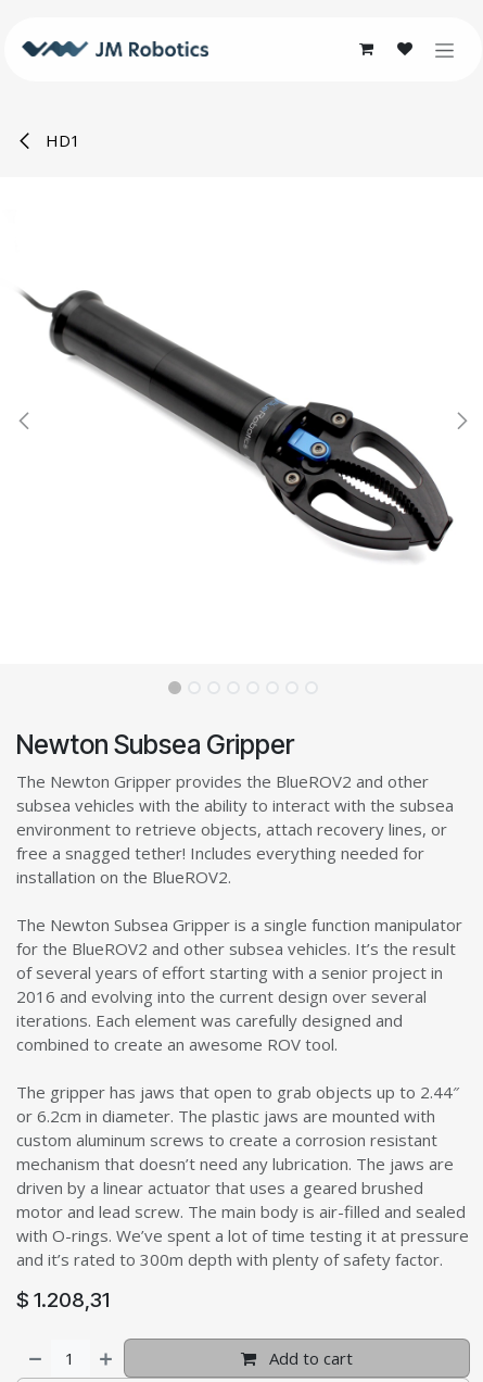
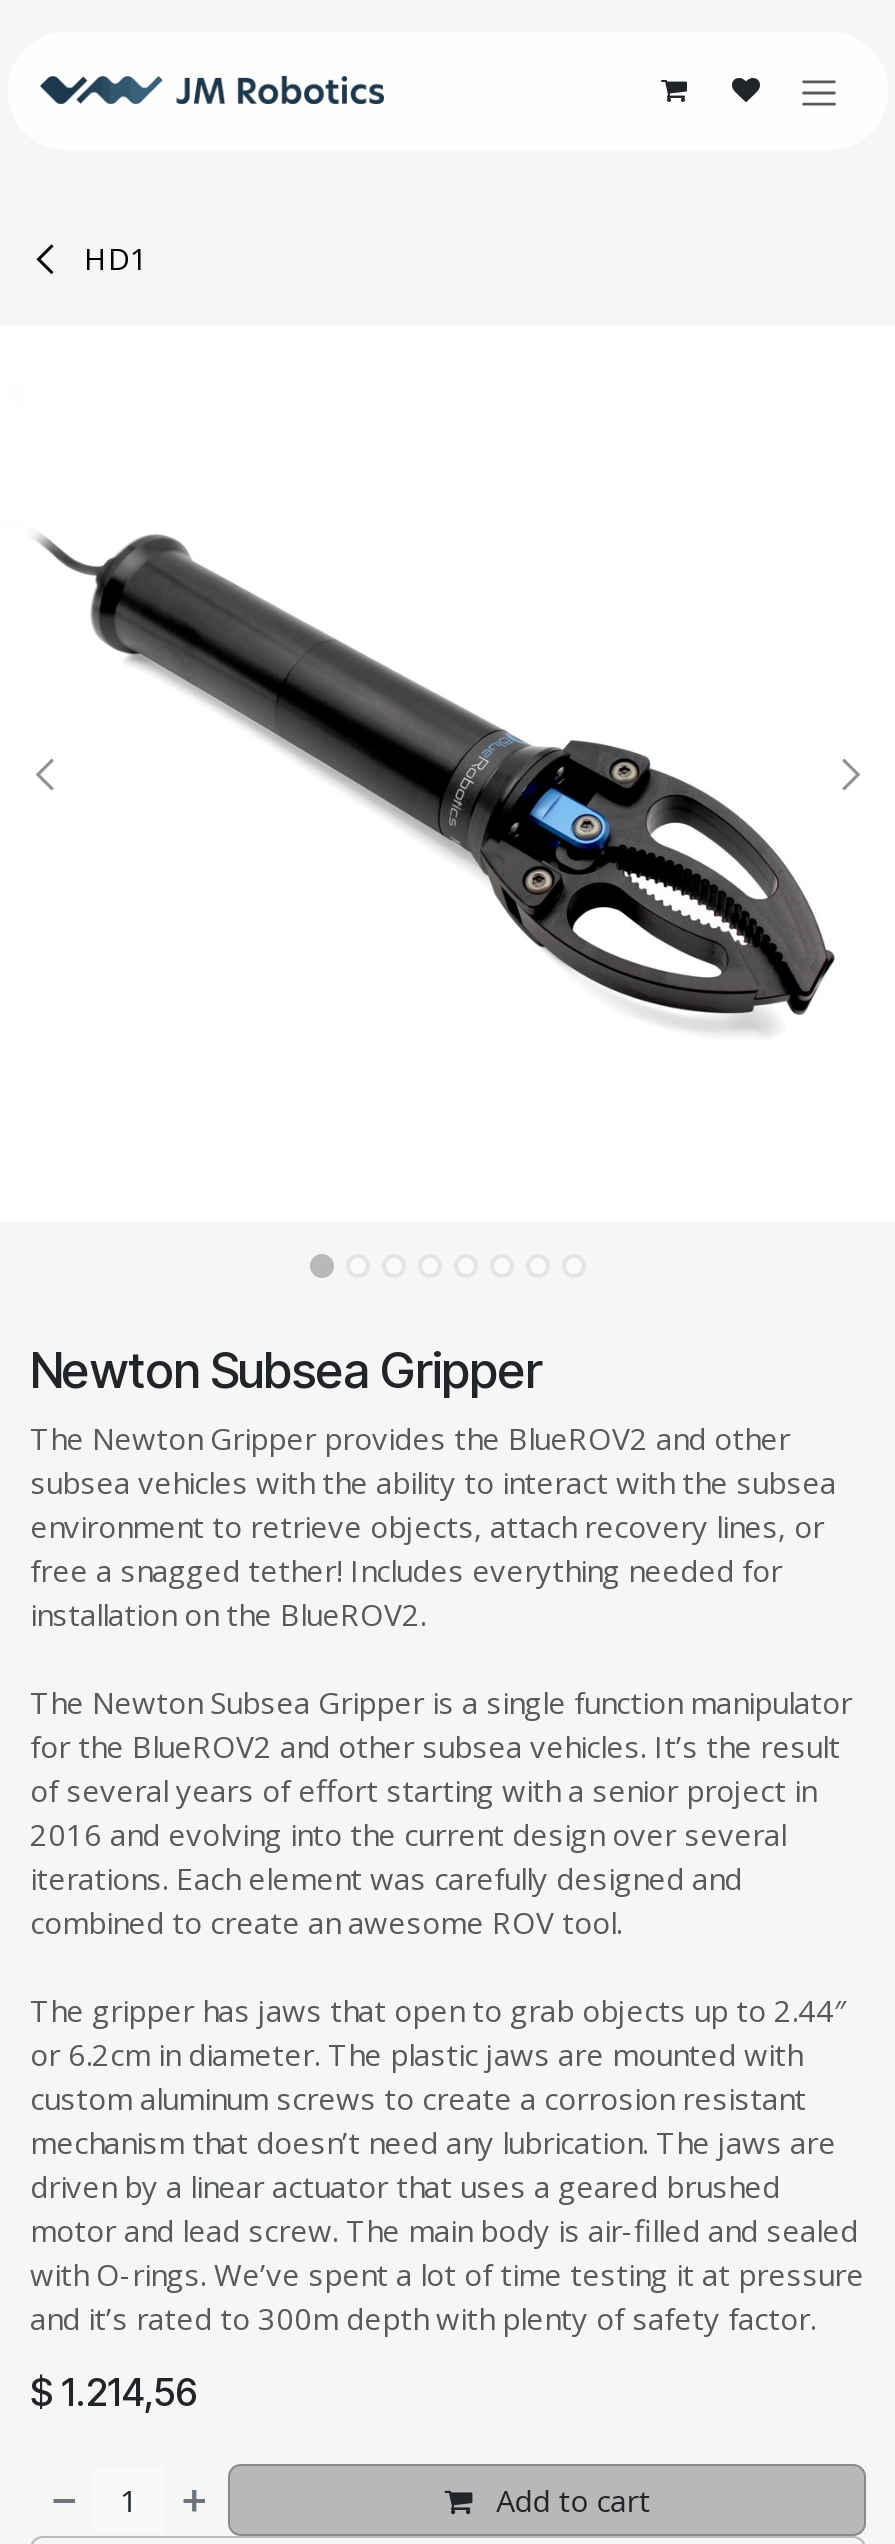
[16,1287,110,1312] $1.208,31 -> [30,2370,200,2416] $1.214,56

